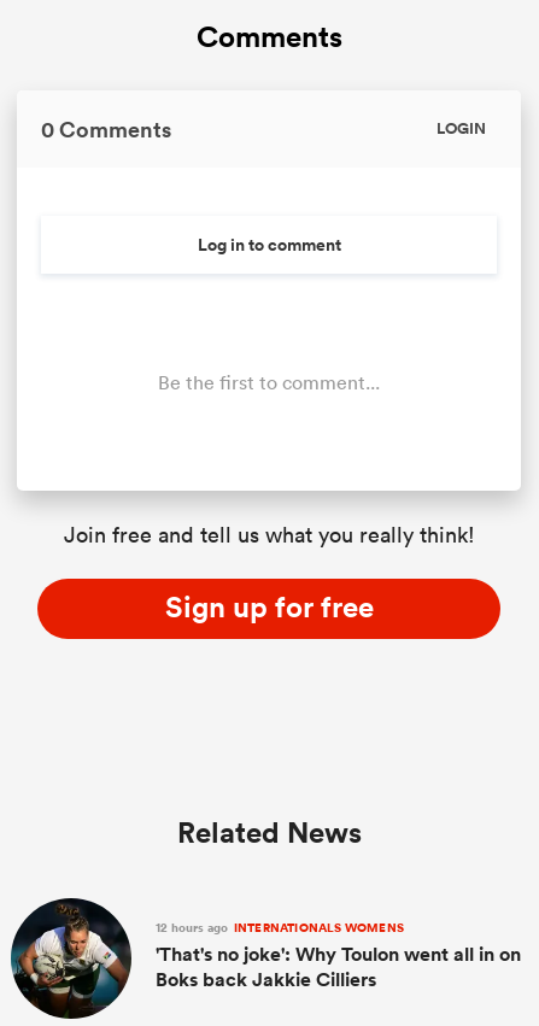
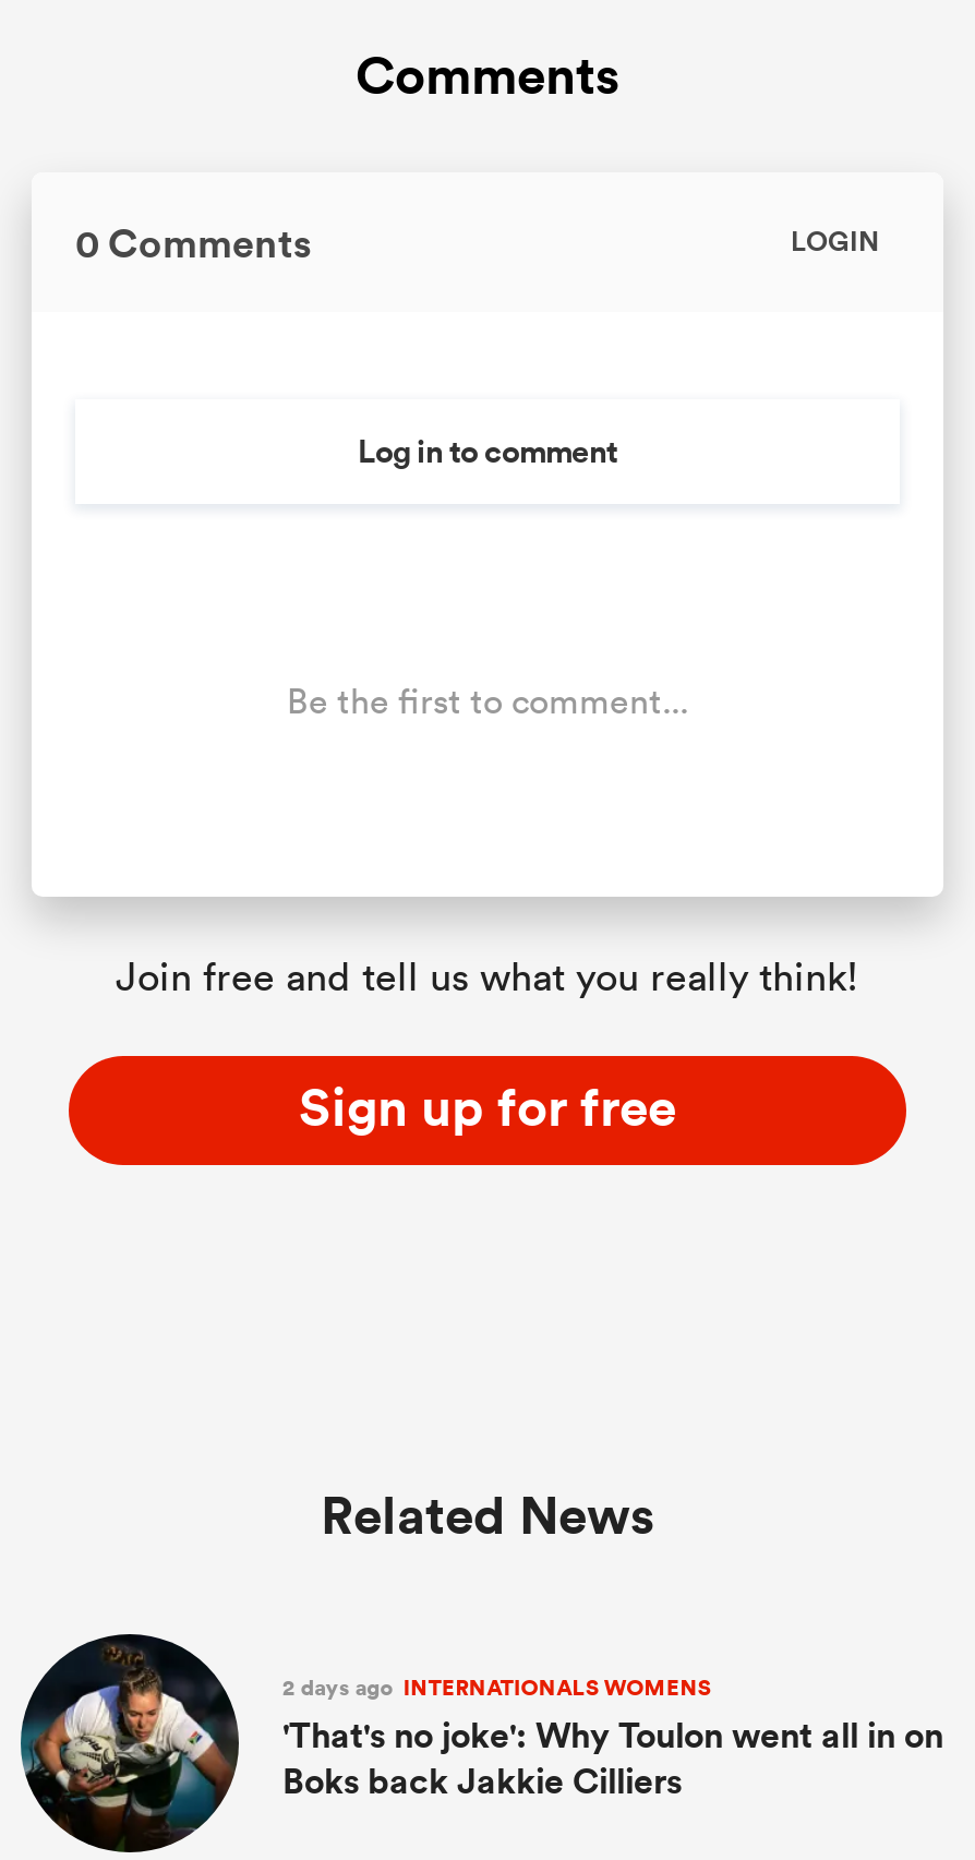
[156,918,404,936] 12 hours ago INTERNATIONALS WOMENS -> [282,1670,711,1703] 2 days ago INTERNATIONALS WOMENS

